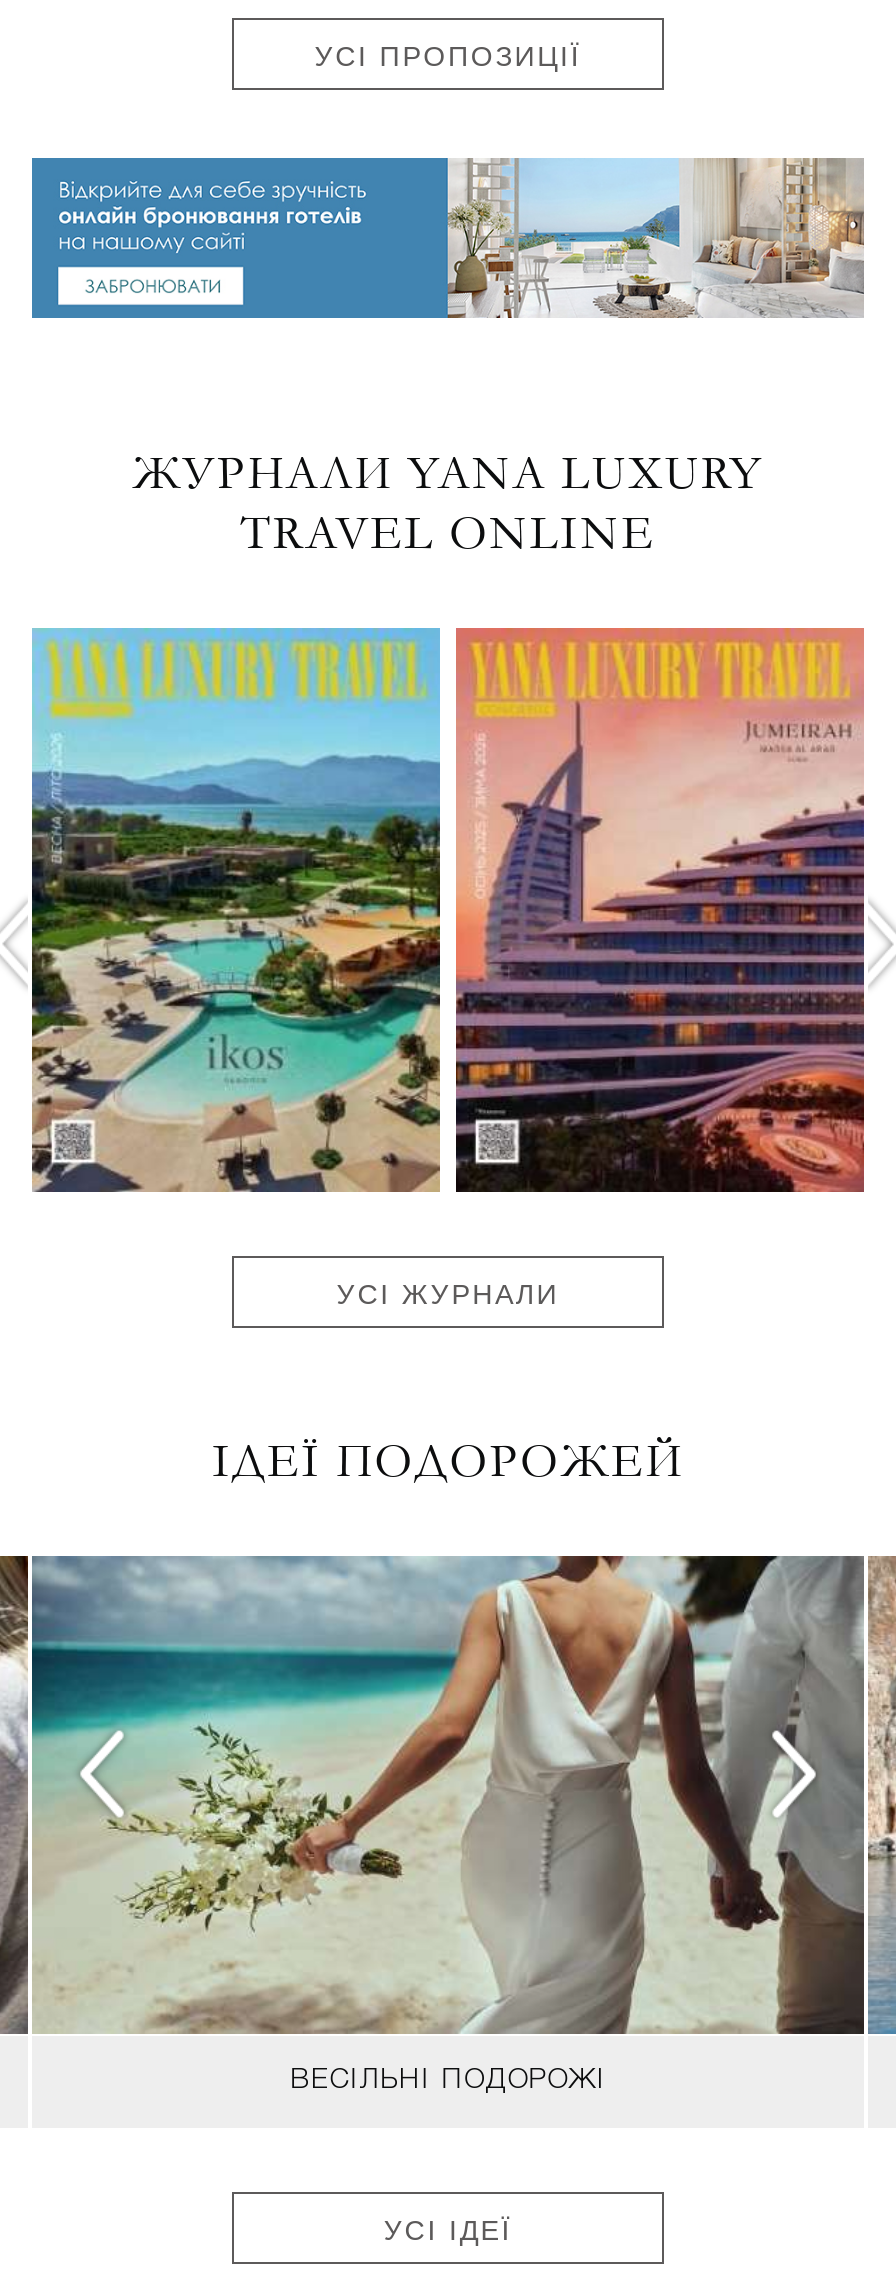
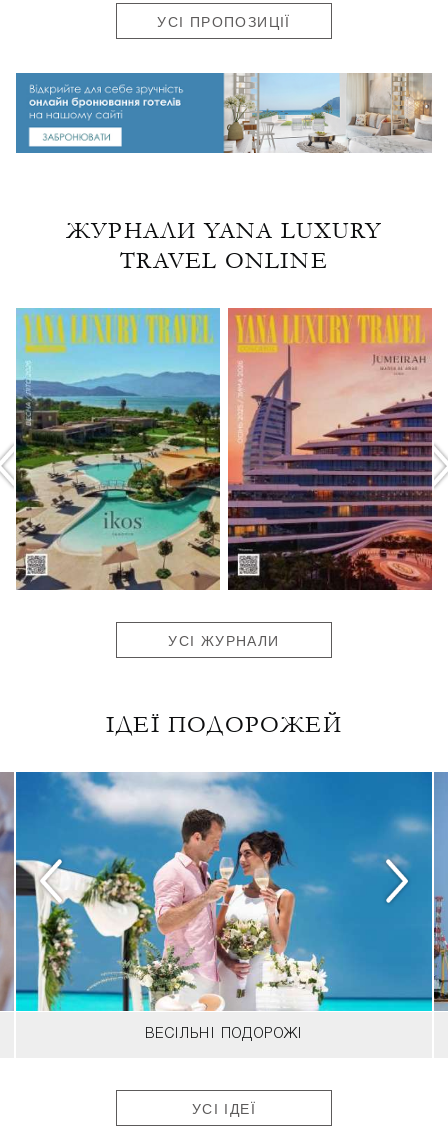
[6,1554,890,2036] [image] -> [3,771,445,1012] [image]

